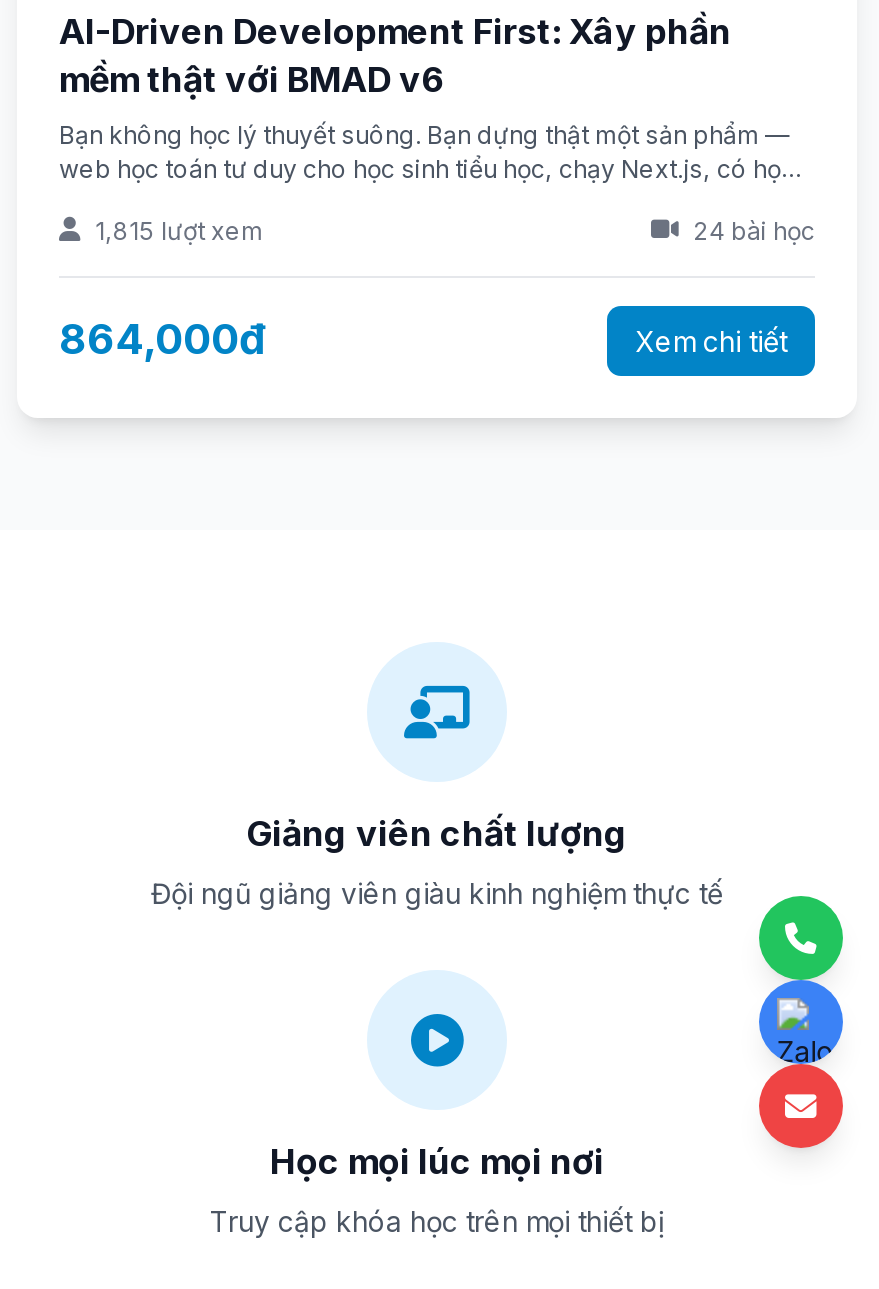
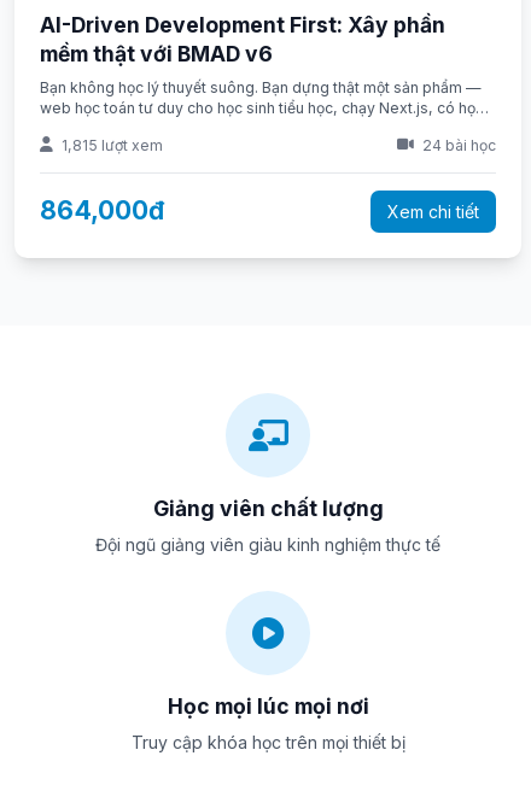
[757,894,845,1152] [image] -> none

